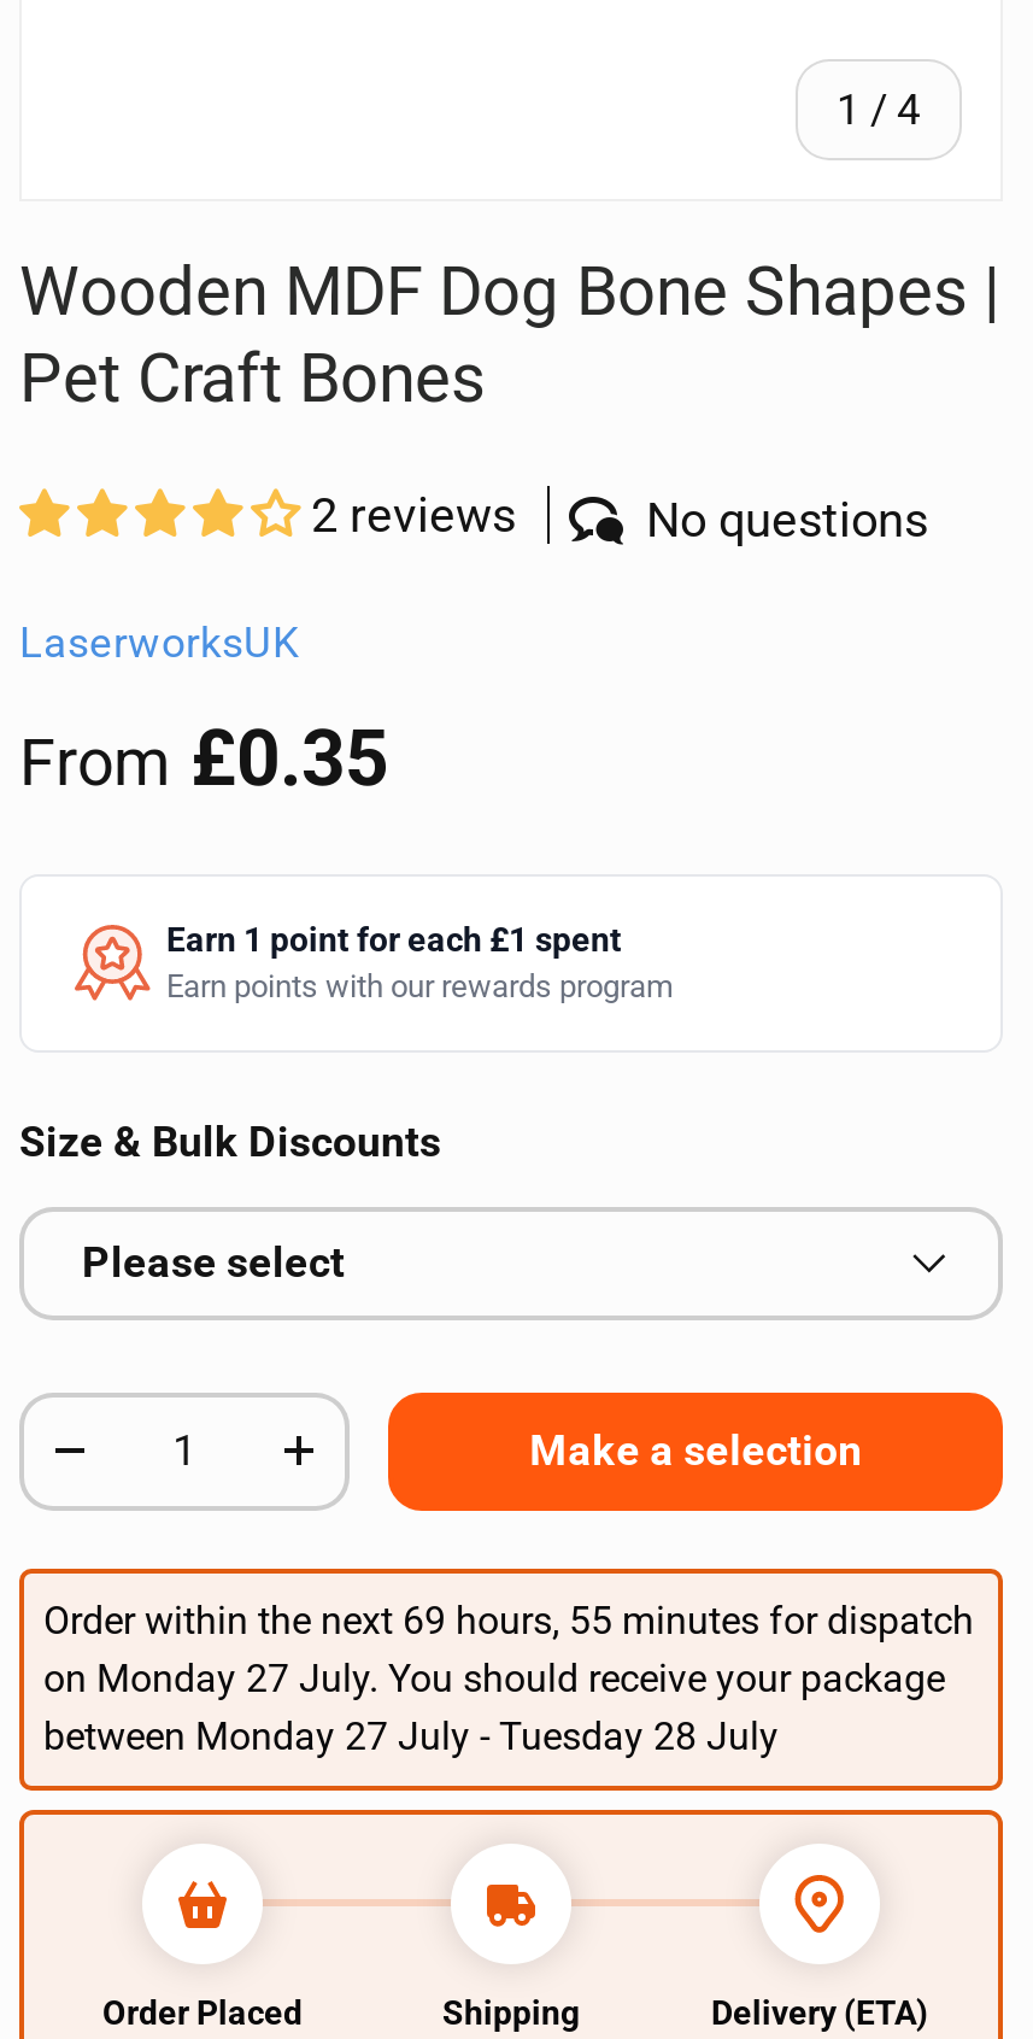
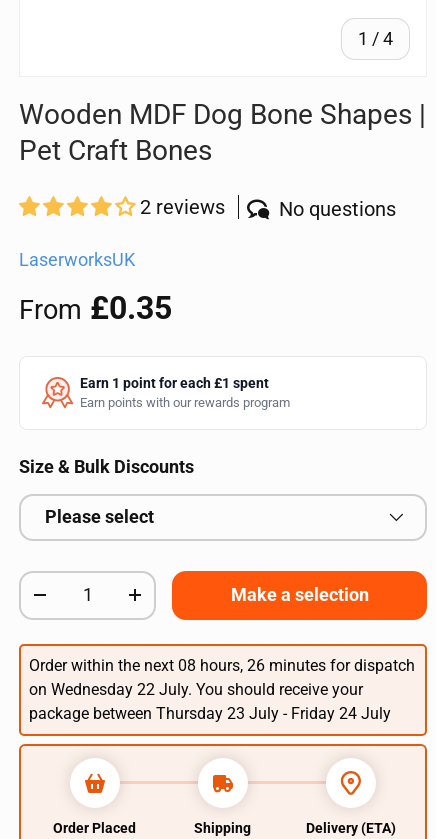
[43,1597,974,1759] Order within the next 69 hours, 55 minutes for dispatch | on Monday 27 July. You should receive your package | between Monday 27 July - Tuesday 28 July -> [29,656,415,723] Order within the next 08 hours, 26 minutes for dispatch | on Wednesday 22 July. You should receive your | package between Thursday 23 July - Friday 24 July

